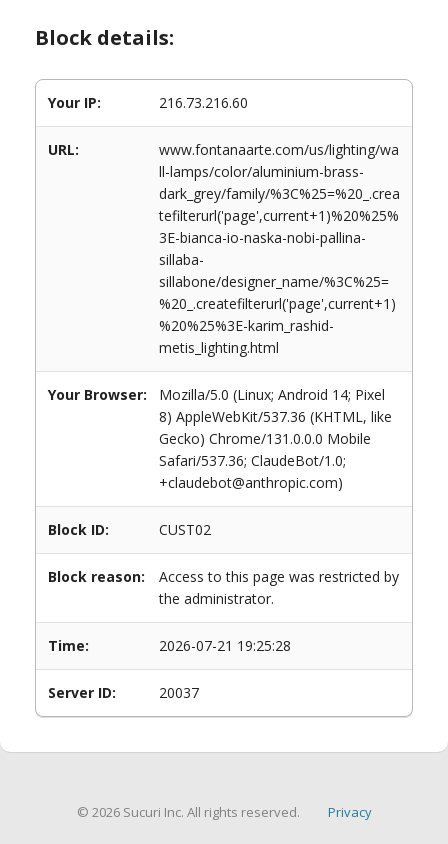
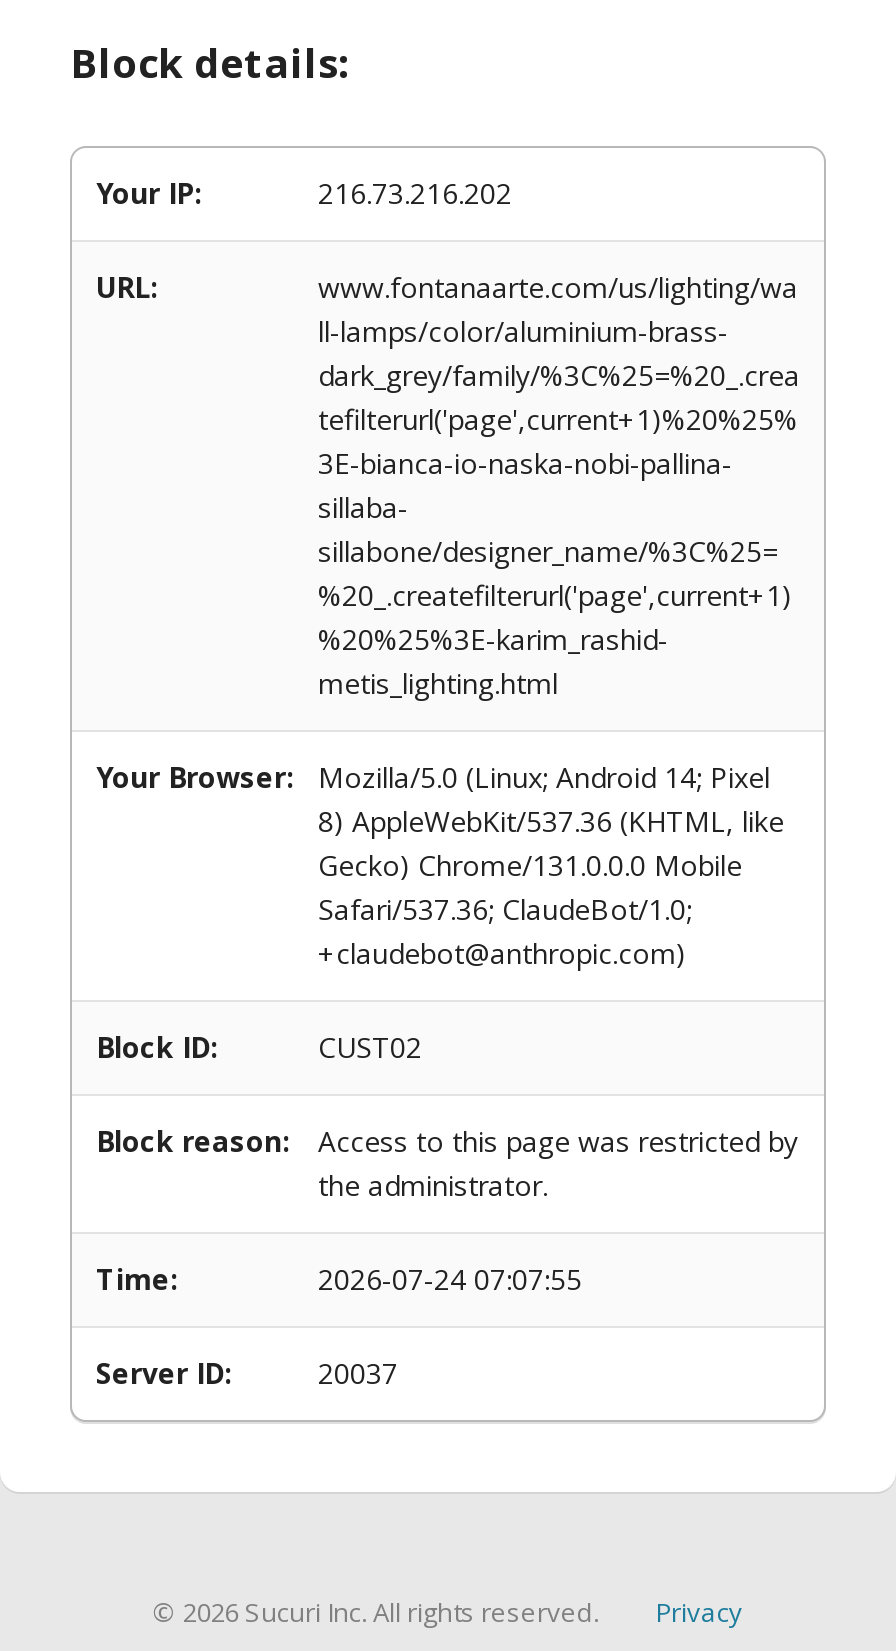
[159,93,248,112] 216.73.216.60 -> [318,174,512,212] 216.73.216.202
[159,636,291,655] 2026-07-21 19:25:28 -> [318,1260,582,1298] 2026-07-24 07:07:55

